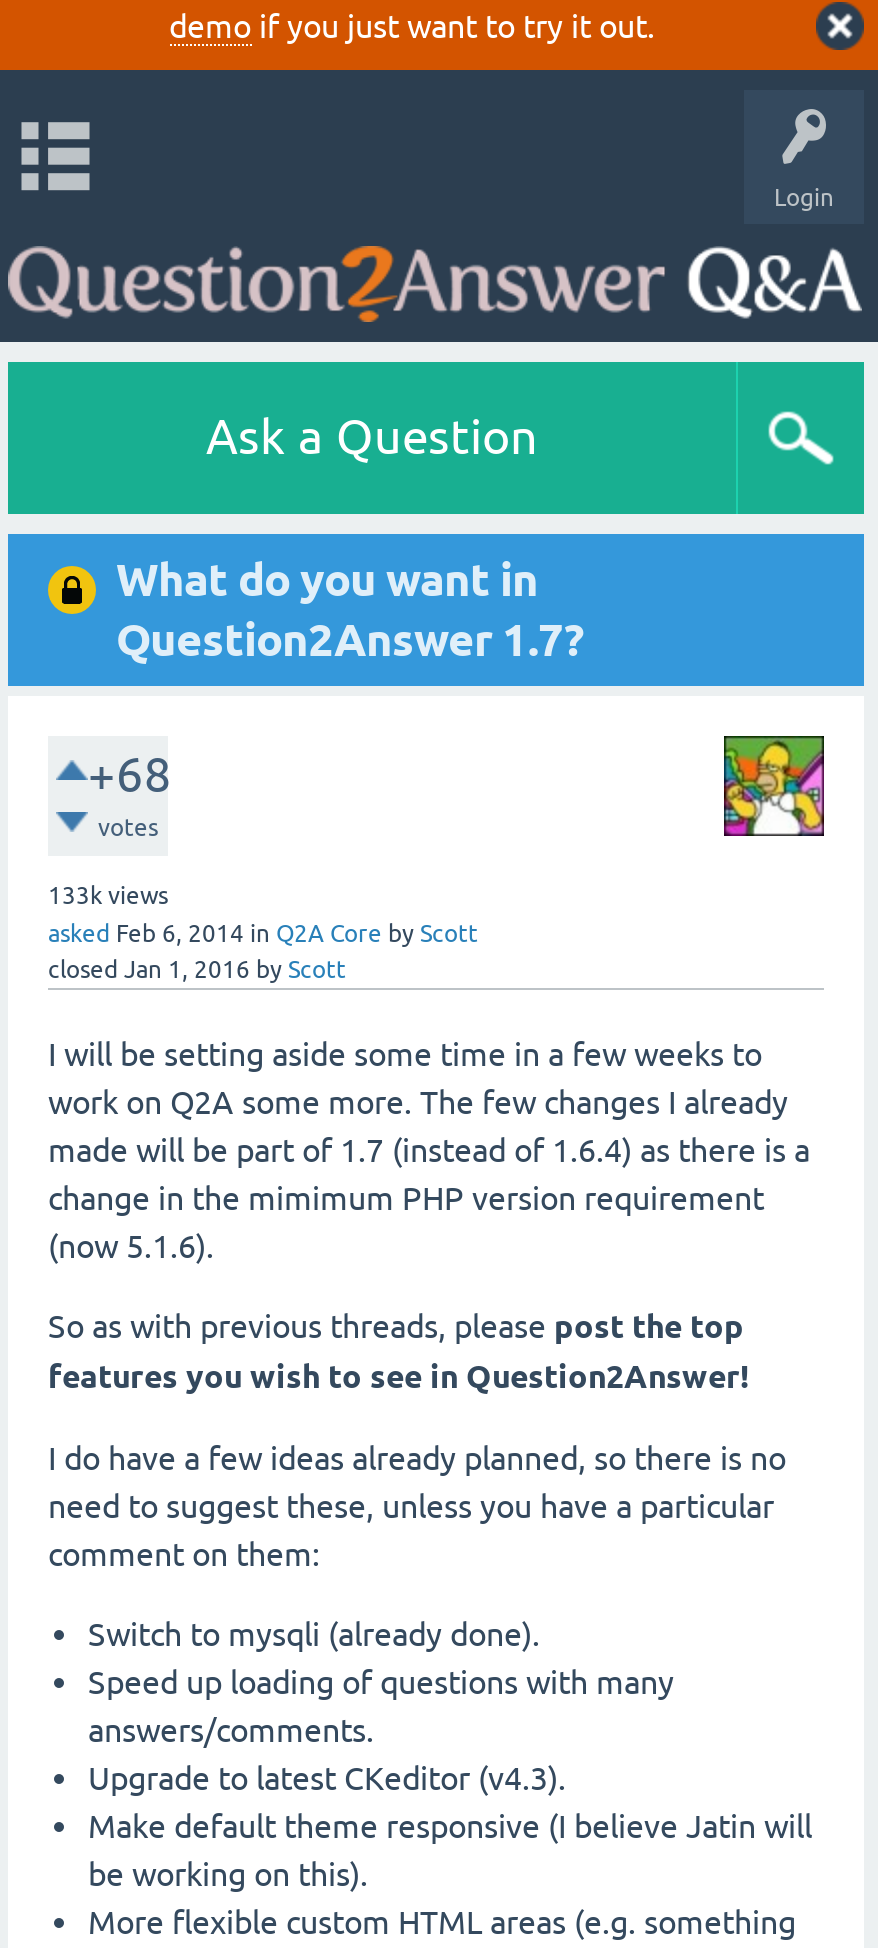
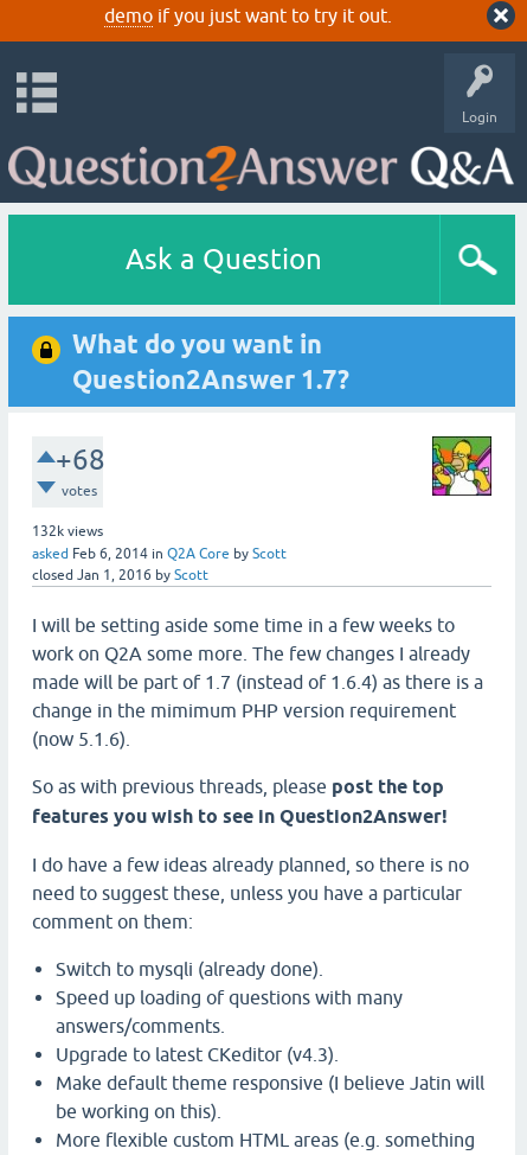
[48,882,168,910] 133k views -> [32,523,103,540] 132k views

